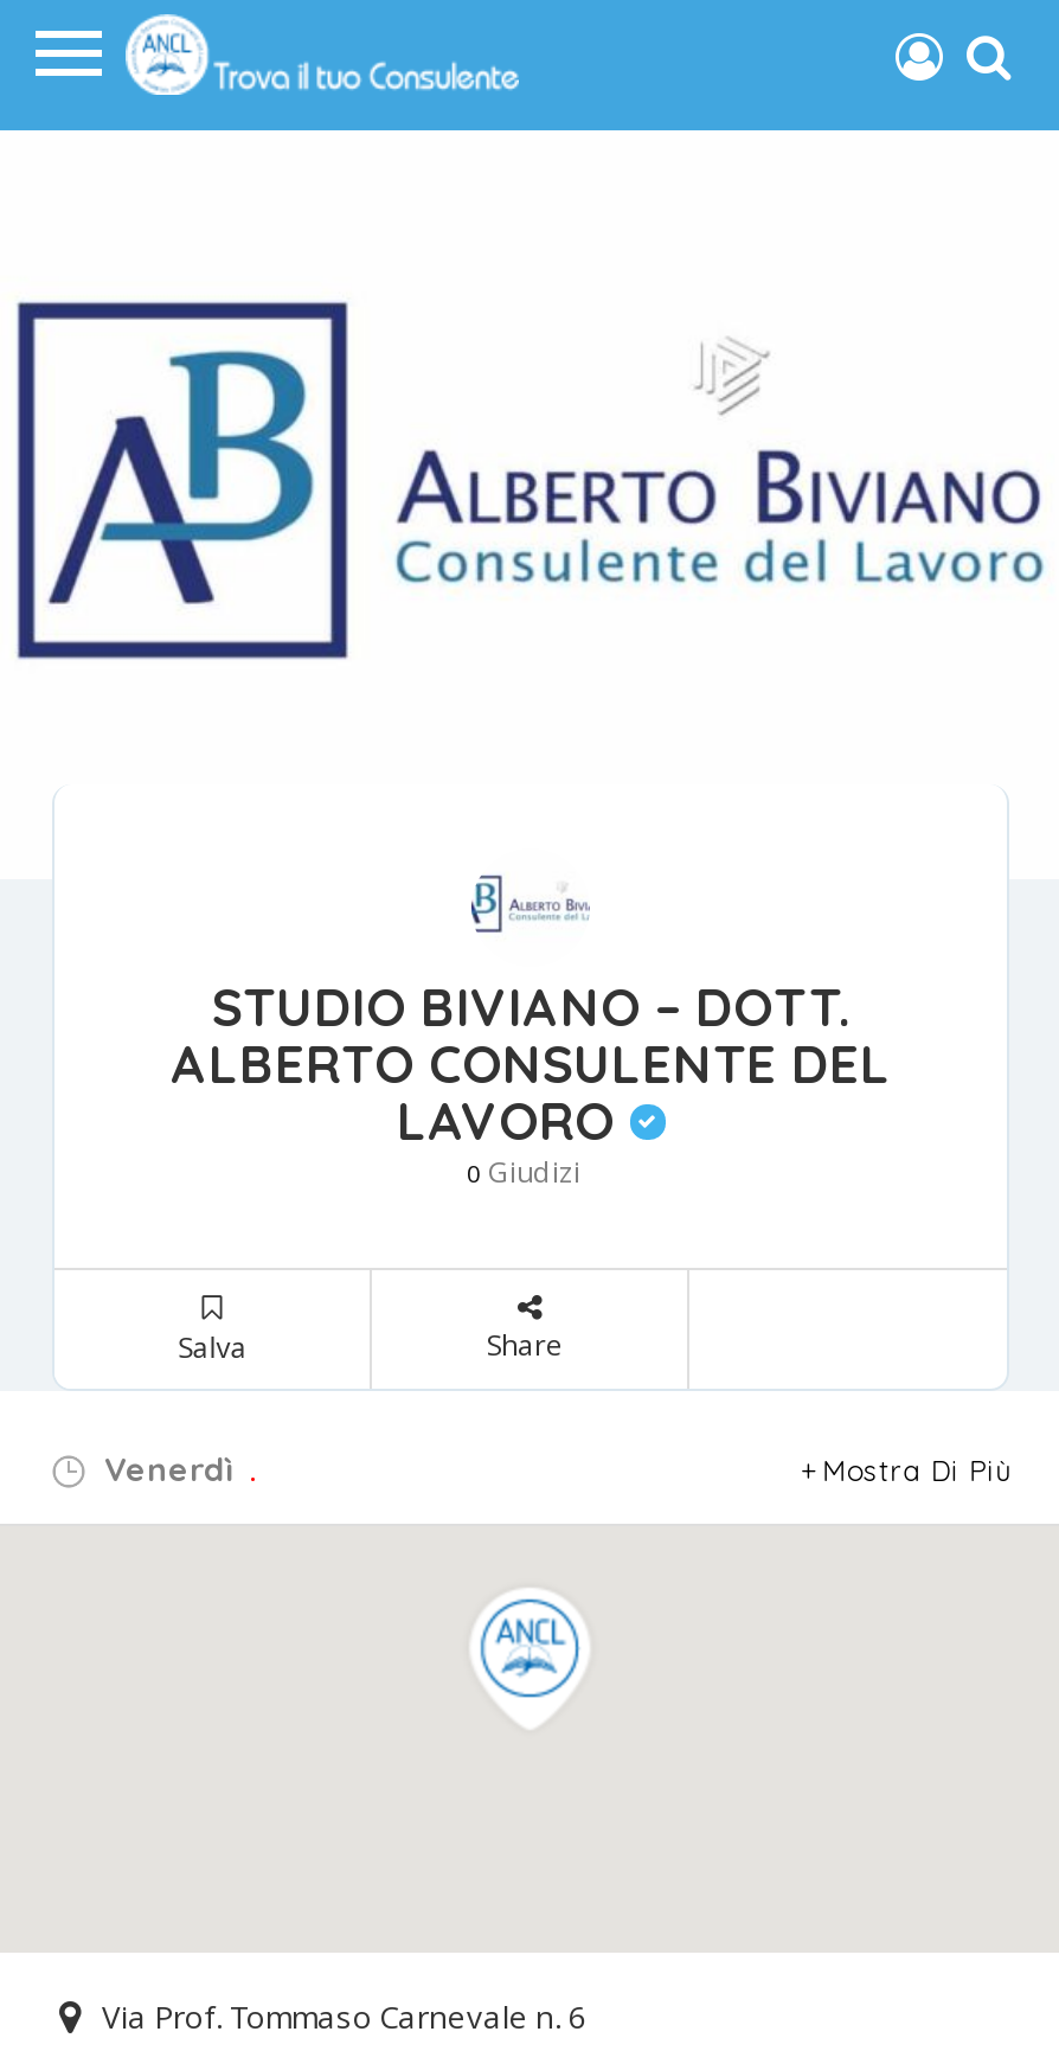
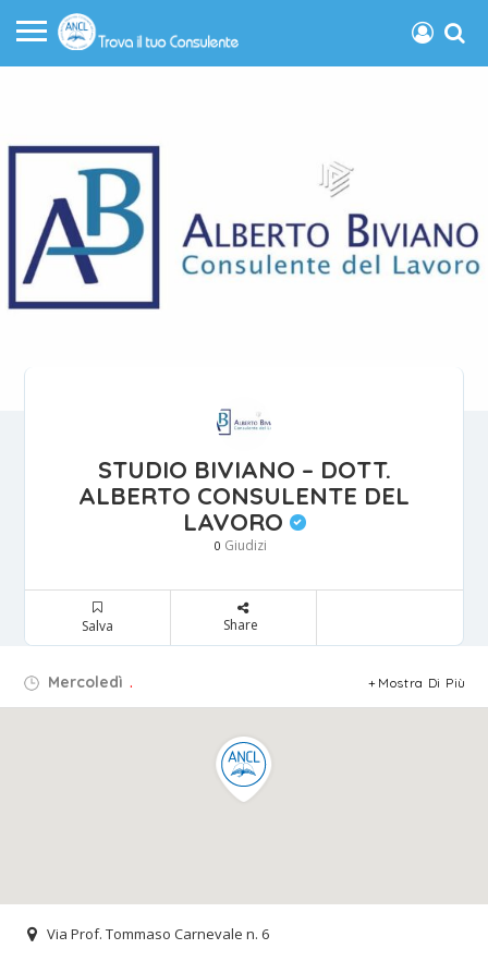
[95,1447,256,1489] Venerdì . -> [44,672,133,691] Mercoledì .

